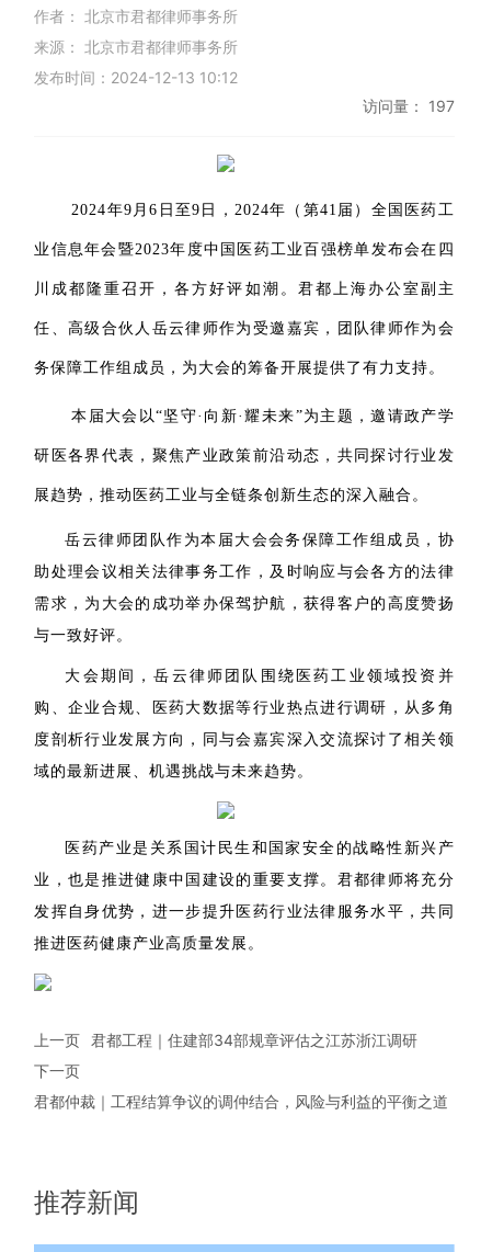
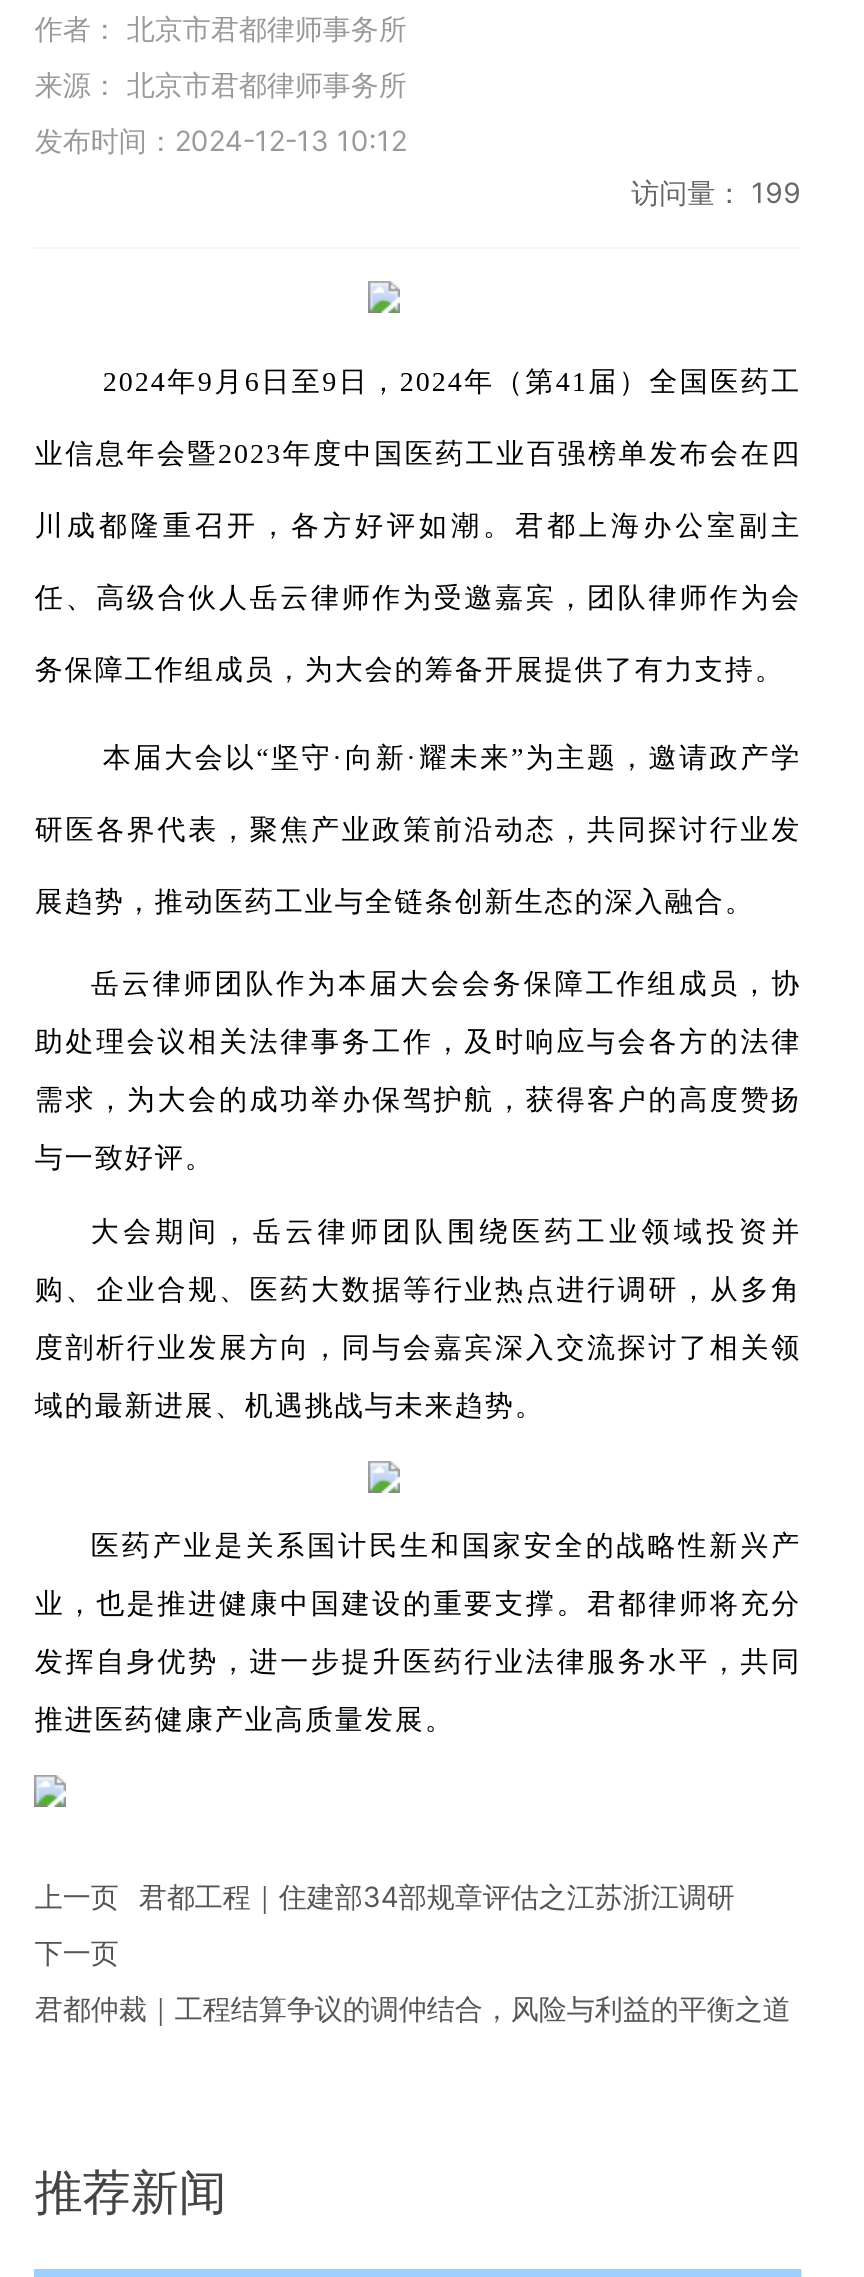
[362,96,454,115] 访问量：197 -> [631,175,801,209] 访问量：199

